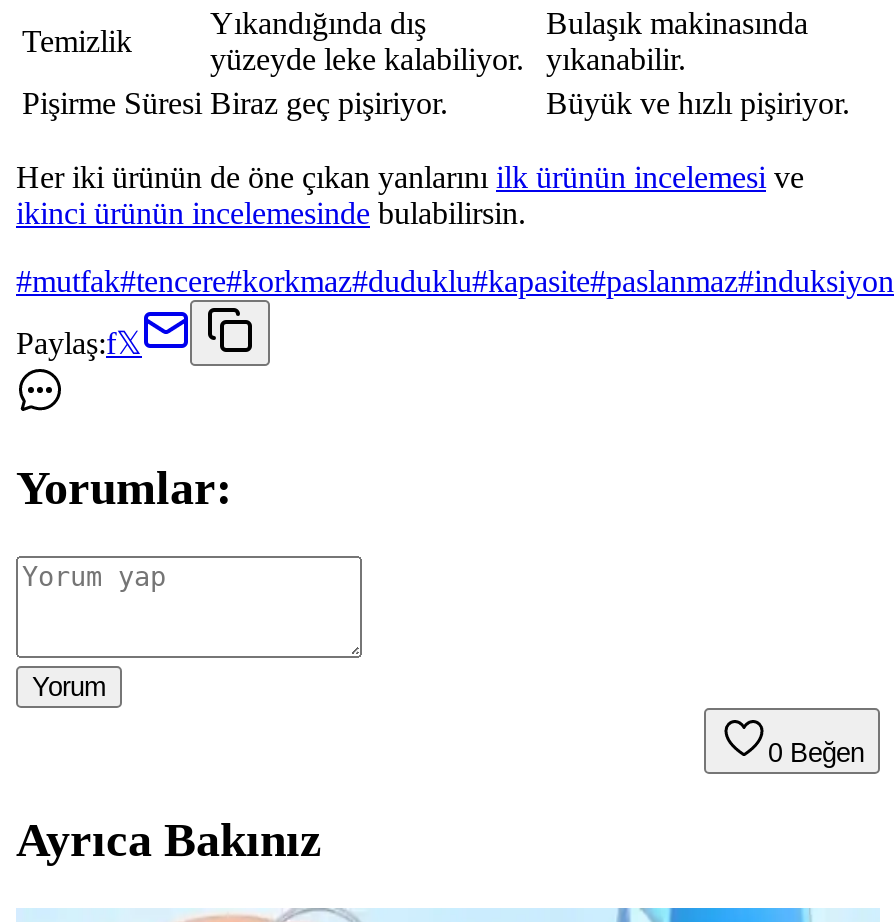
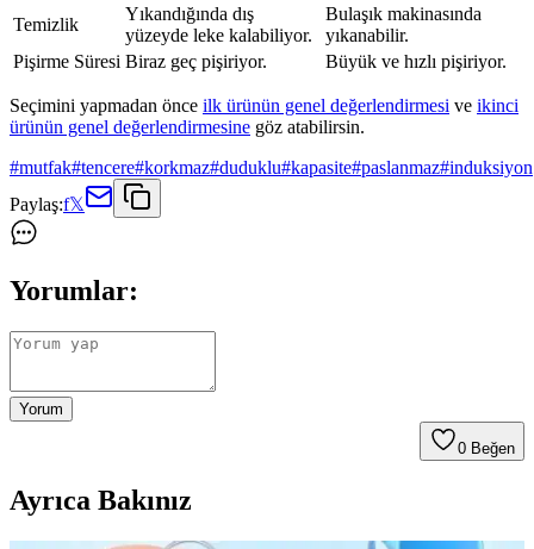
[16,161,804,231] Her iki ürünün de öne çıkan yanlarını ilk ürünün incelemesi ve | ikinci ürünün incelemesinde bulabilirsin. -> [10,96,519,137] Seçimini yapmadan önce ilk ürünün genel değerlendirmesi ve ikinci | ürünün genel değerlendirmesine göz atabilirsin.

